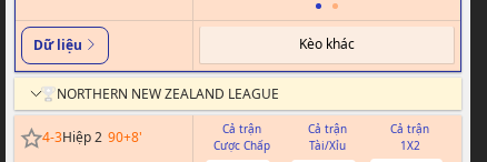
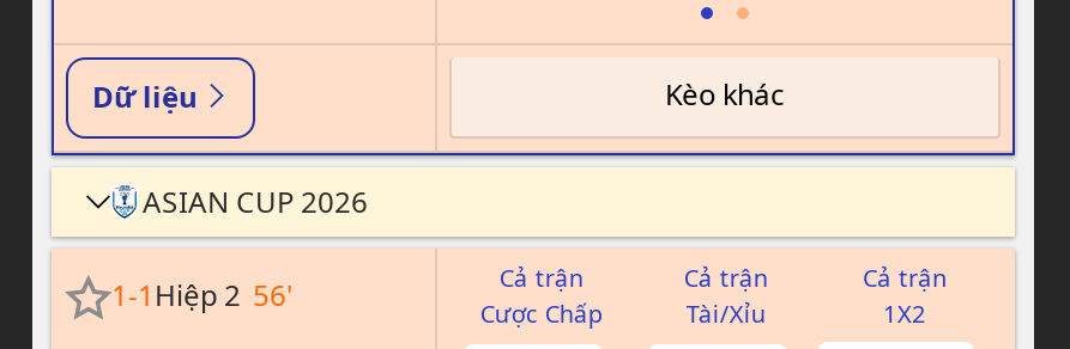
[57,84,279,103] NORTHERN NEW ZEALAND LEAGUE -> [143,181,368,221] ASIAN CUP 2026
[42,127,142,146] 4 - 3 Hiệp 2 90+8' -> [111,274,294,315] 1 - 1 Hiệp 2 56'

